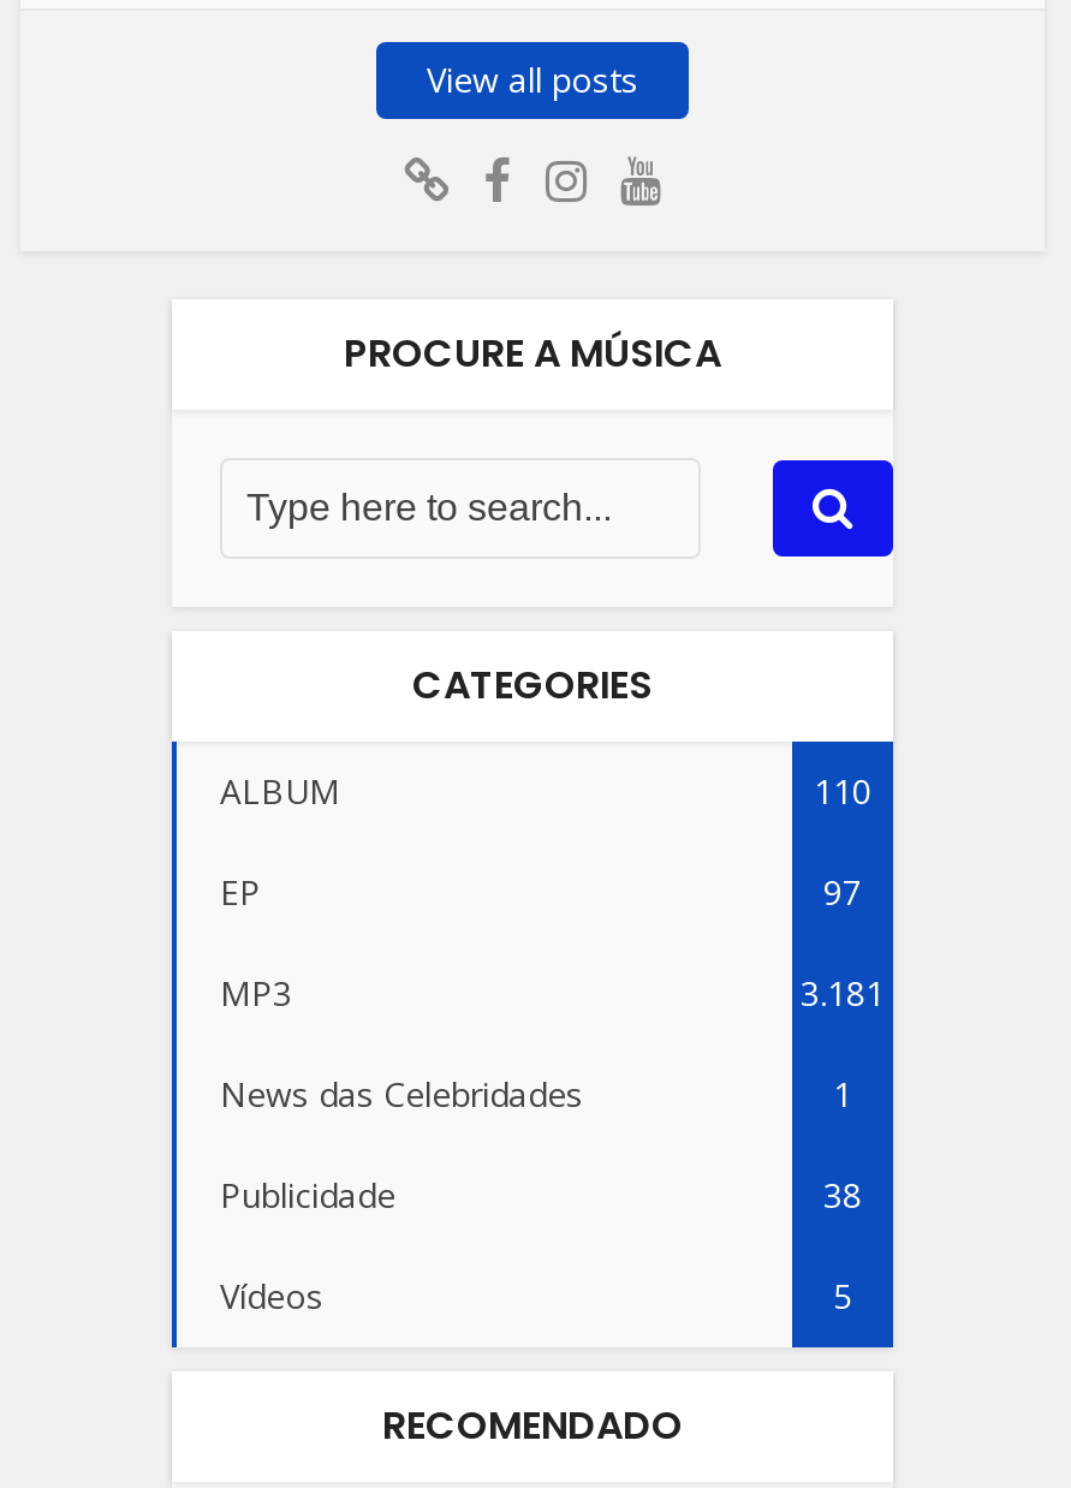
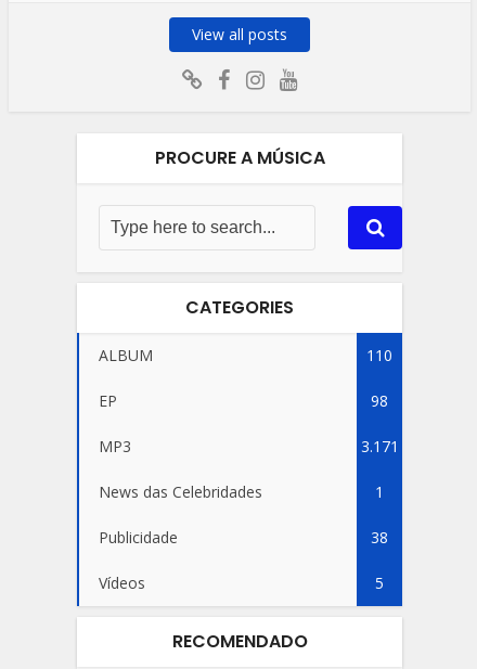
[823,869,862,915] 97 -> [371,390,388,410] 98
[801,970,885,1016] 3.181 -> [360,435,398,456] 3.171

